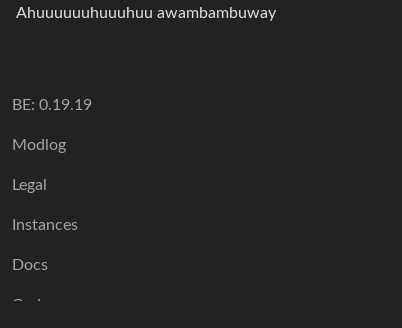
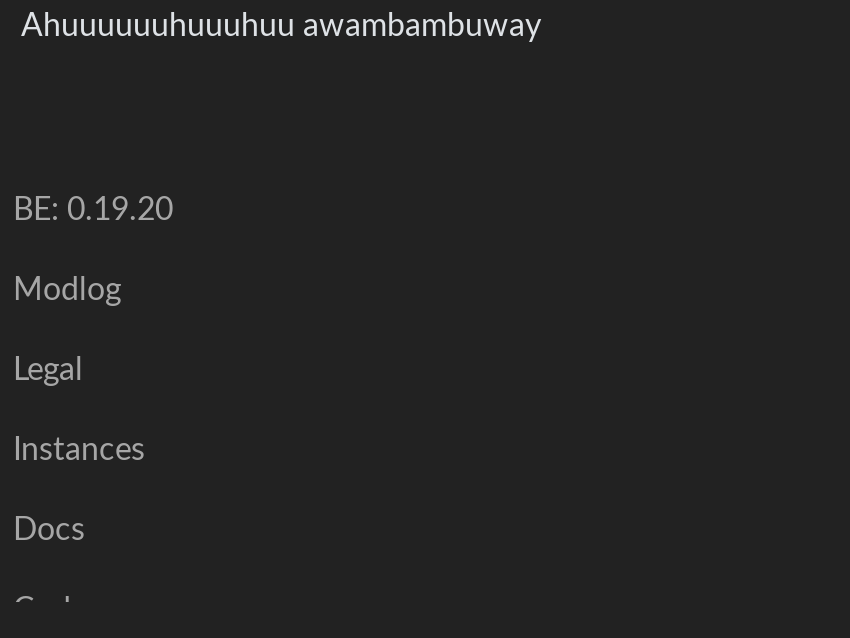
[12,96,92,112] BE: 0.19.19 -> [13,193,173,225] BE: 0.19.20

